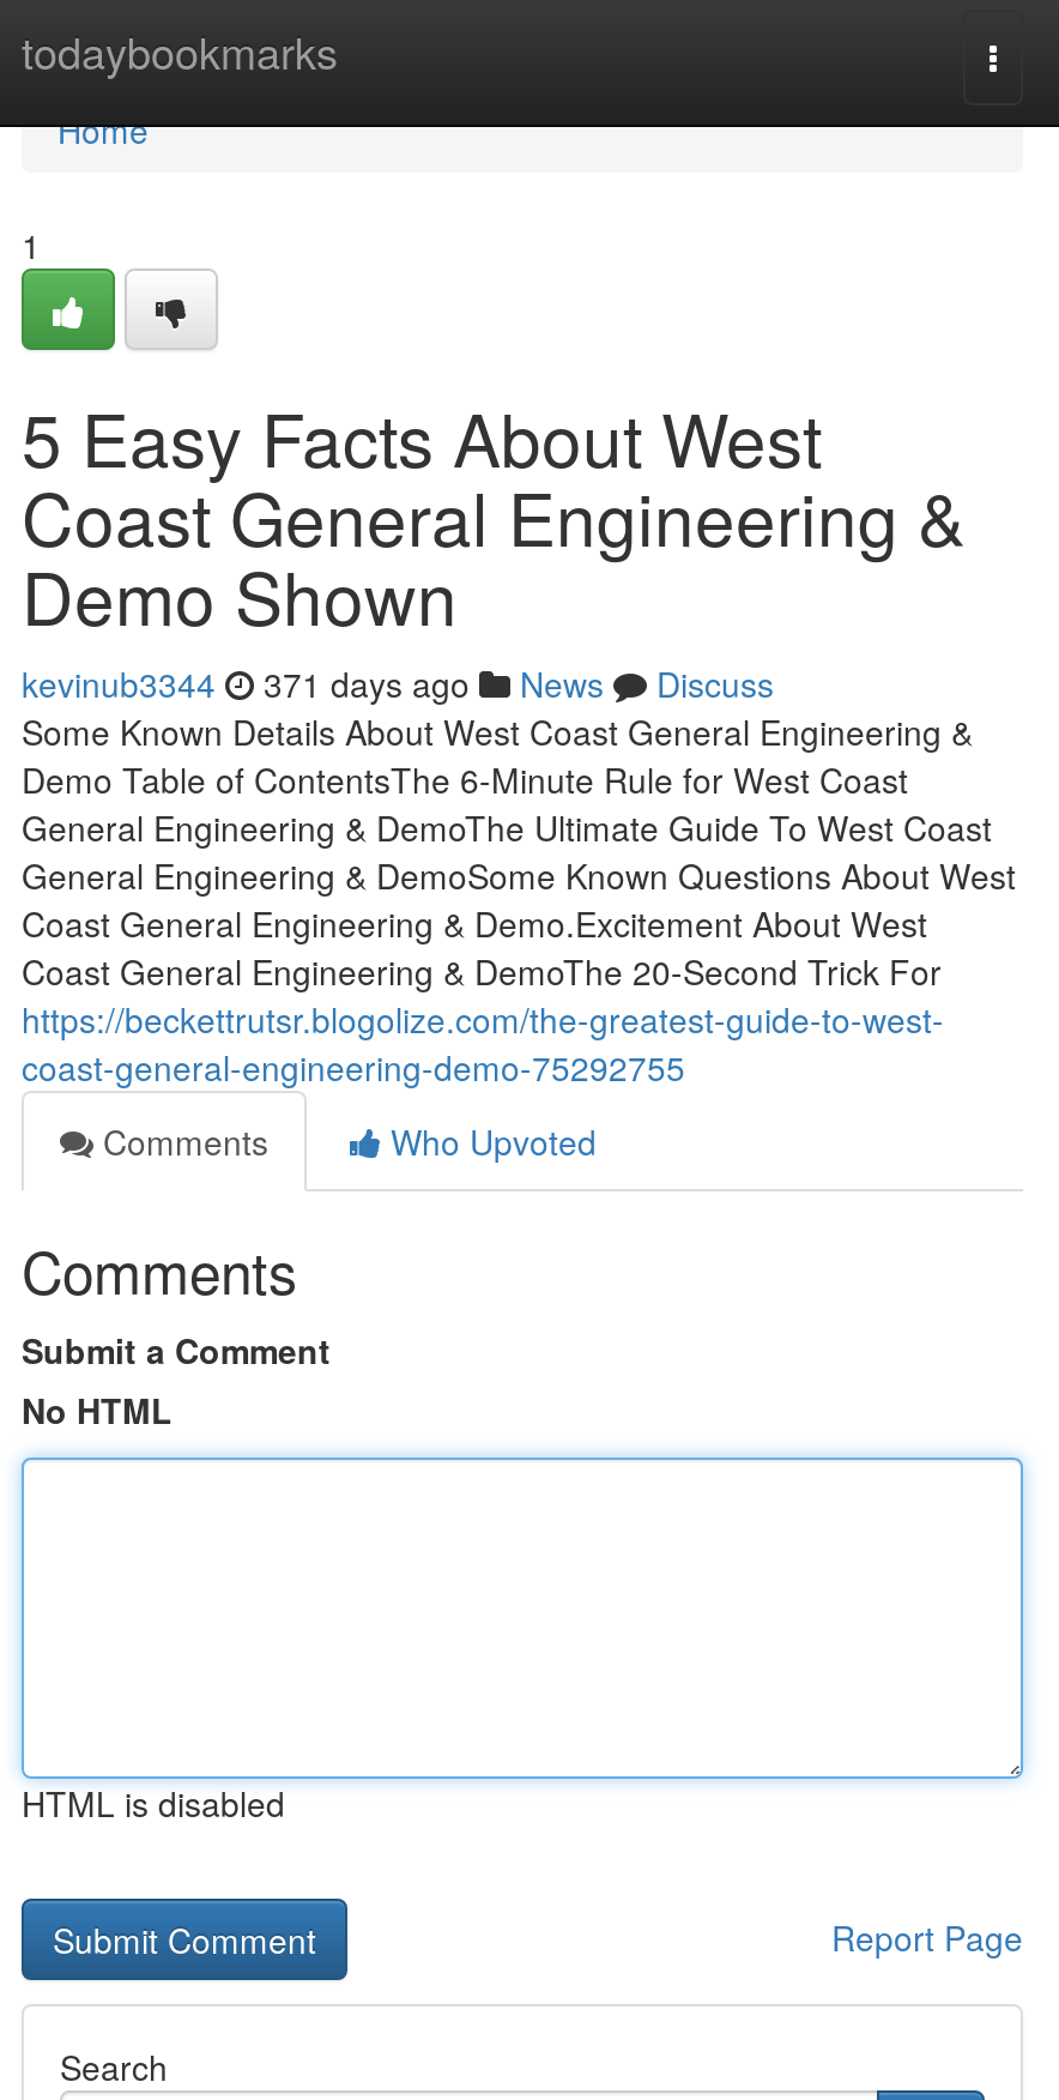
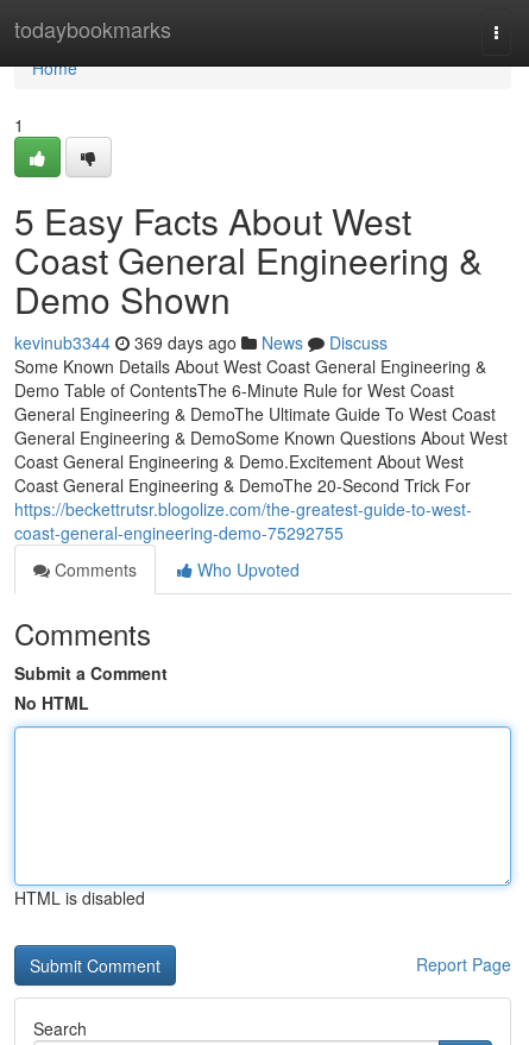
[22,659,774,707] kevinub3344 371 days ago News Discuss -> [14,331,388,354] kevinub3344 369 days ago News Discuss

